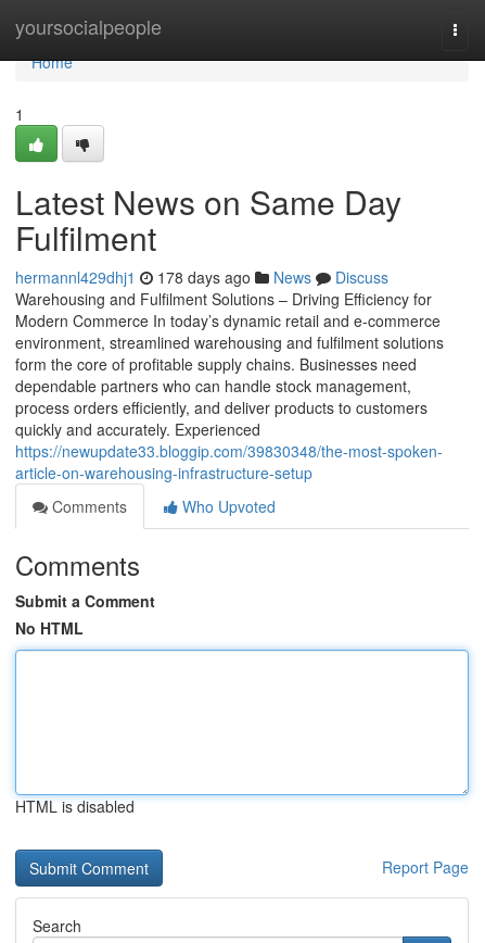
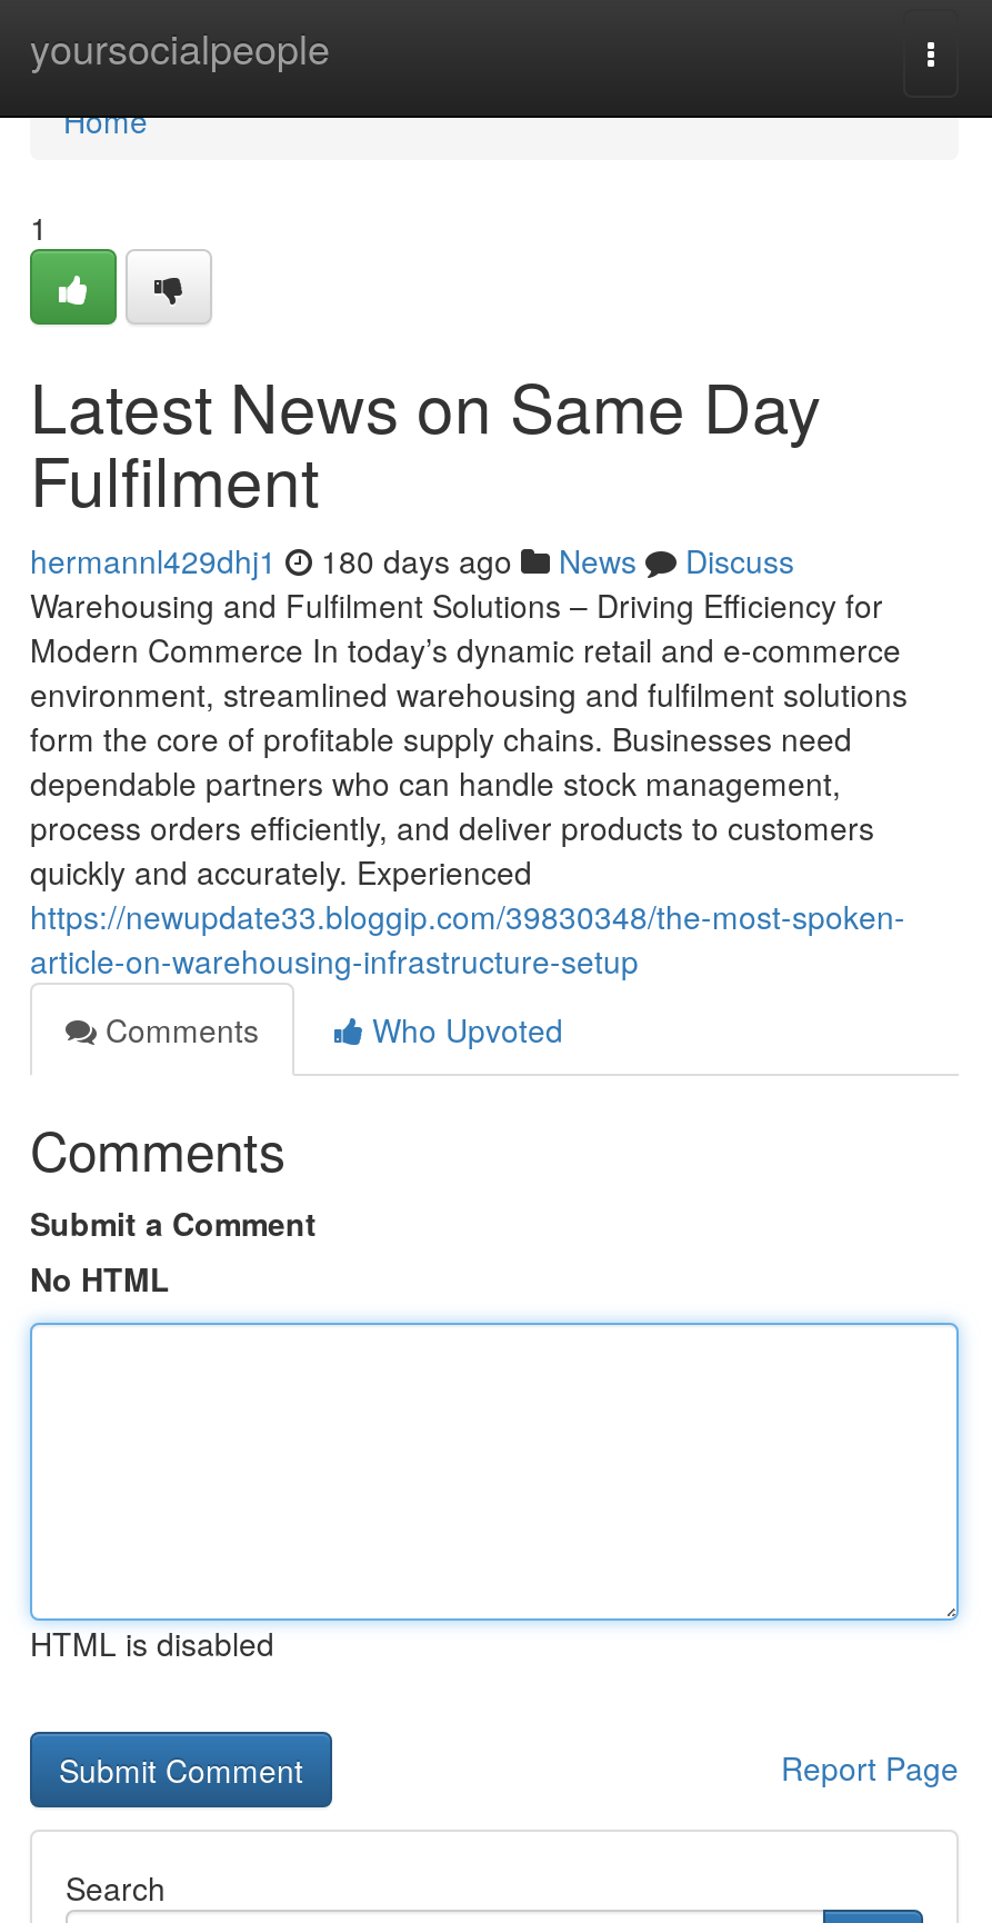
[15,266,388,288] hermannl429dhj1 178 days ago News Discuss -> [30,538,794,582] hermannl429dhj1 180 days ago News Discuss

